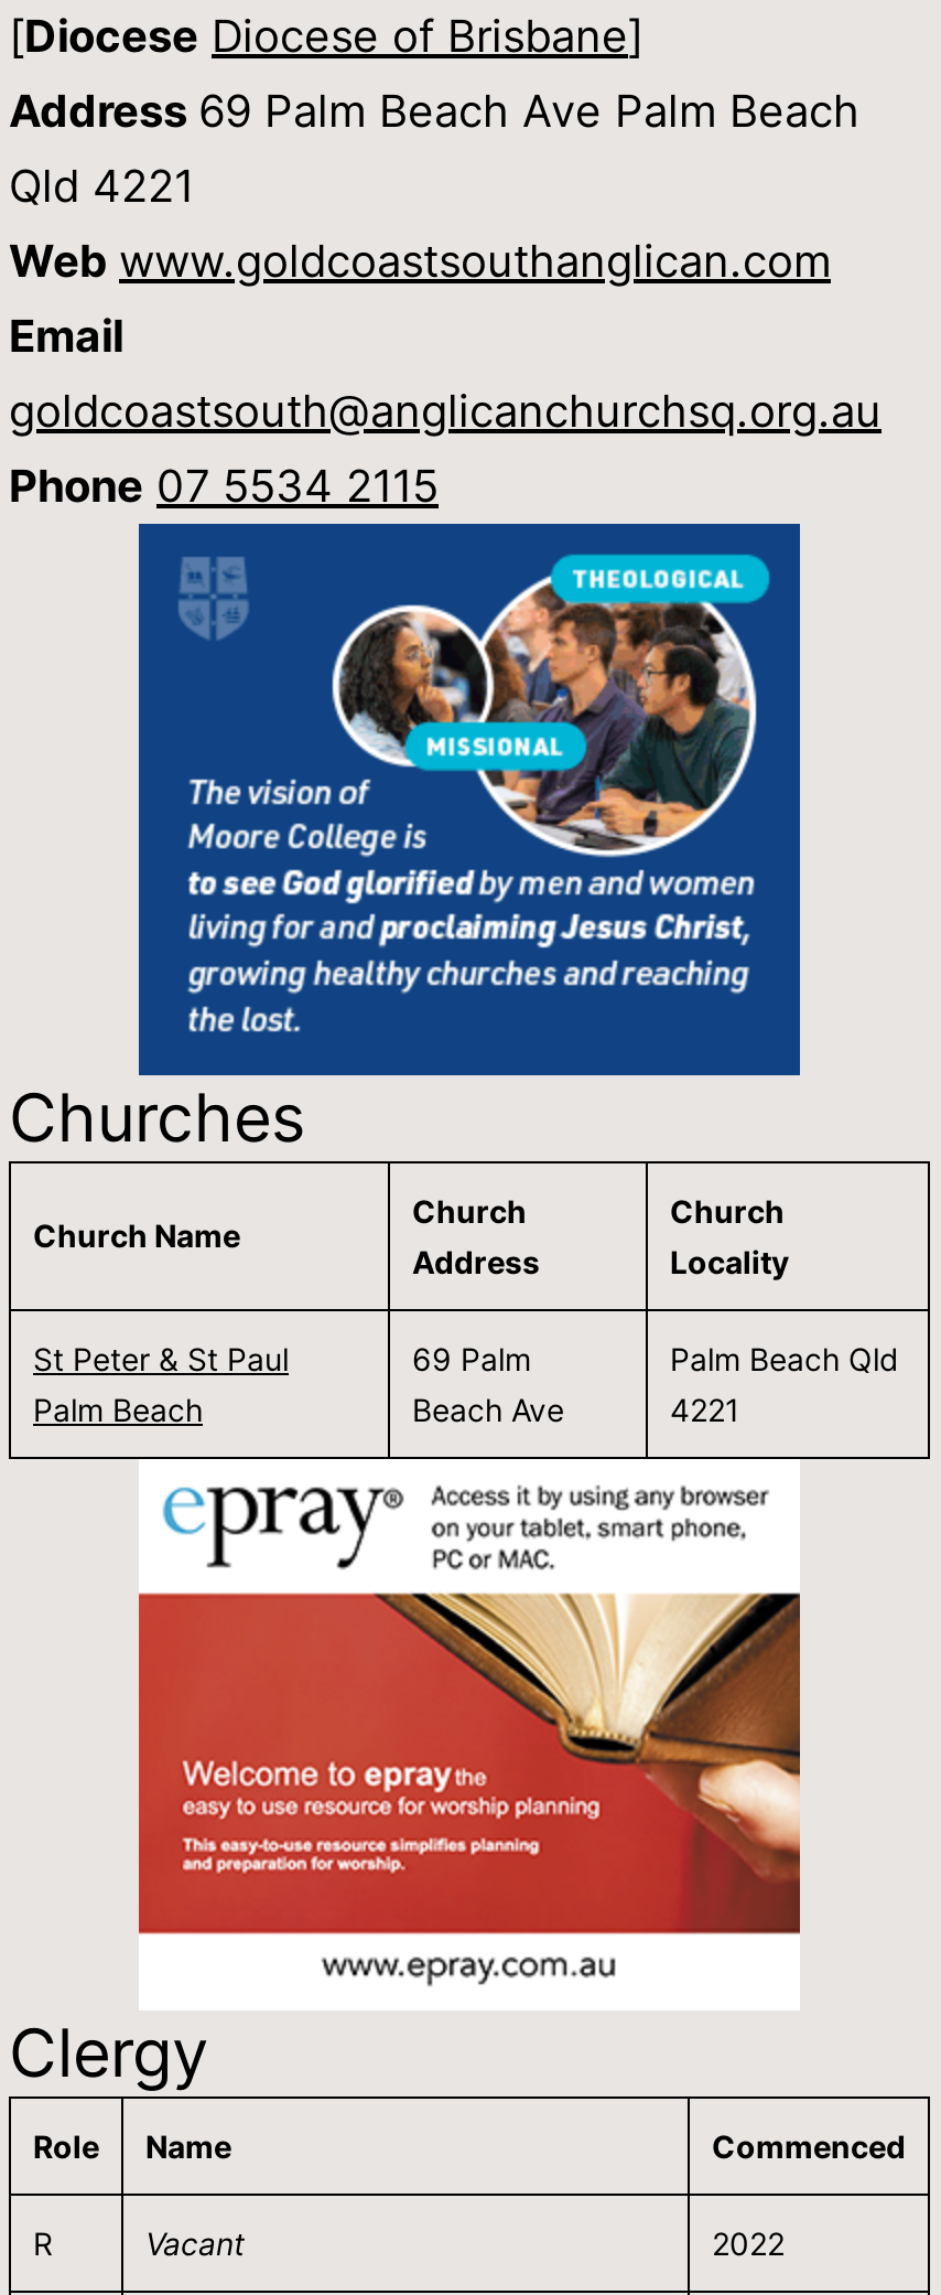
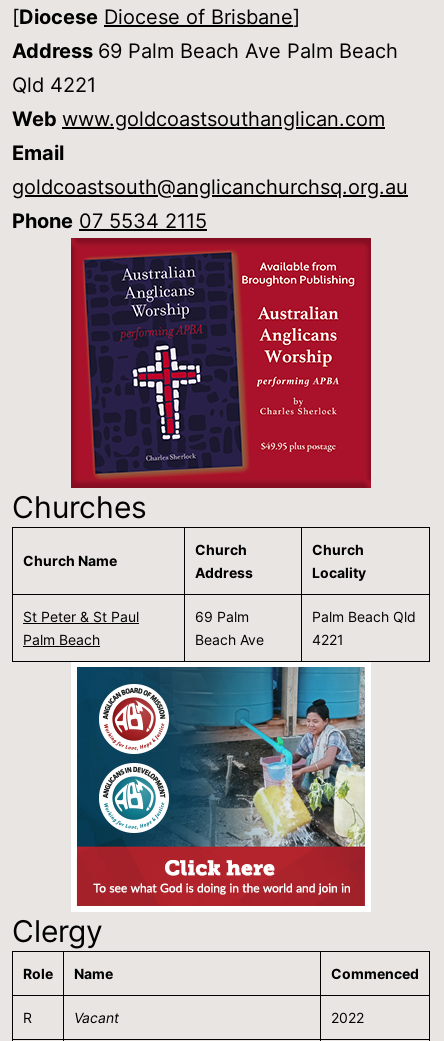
[137,522,802,1077] [image] -> [70,237,372,489] [image]
[137,1470,802,1997] [image] -> [71,666,371,907] [image]

